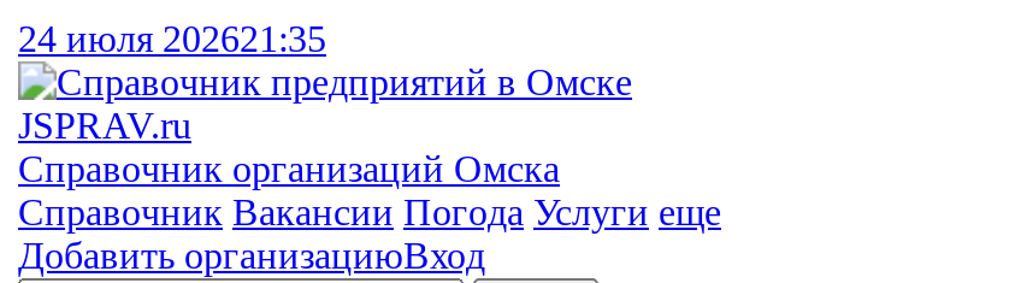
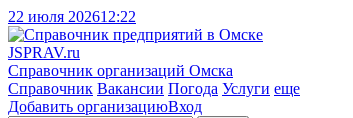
[18,18,326,59] 24 июля 202621:35 -> [8,8,136,25] 22 июля 202612:22

